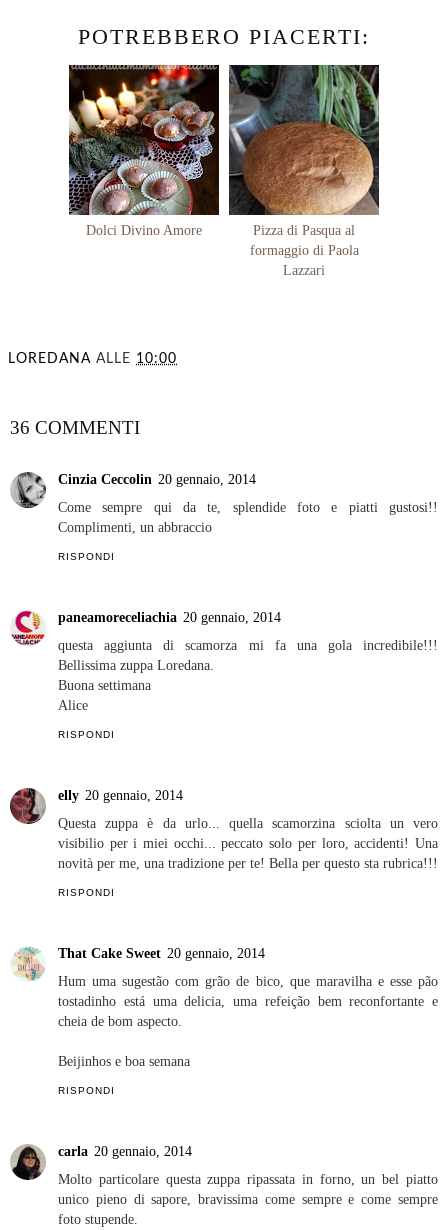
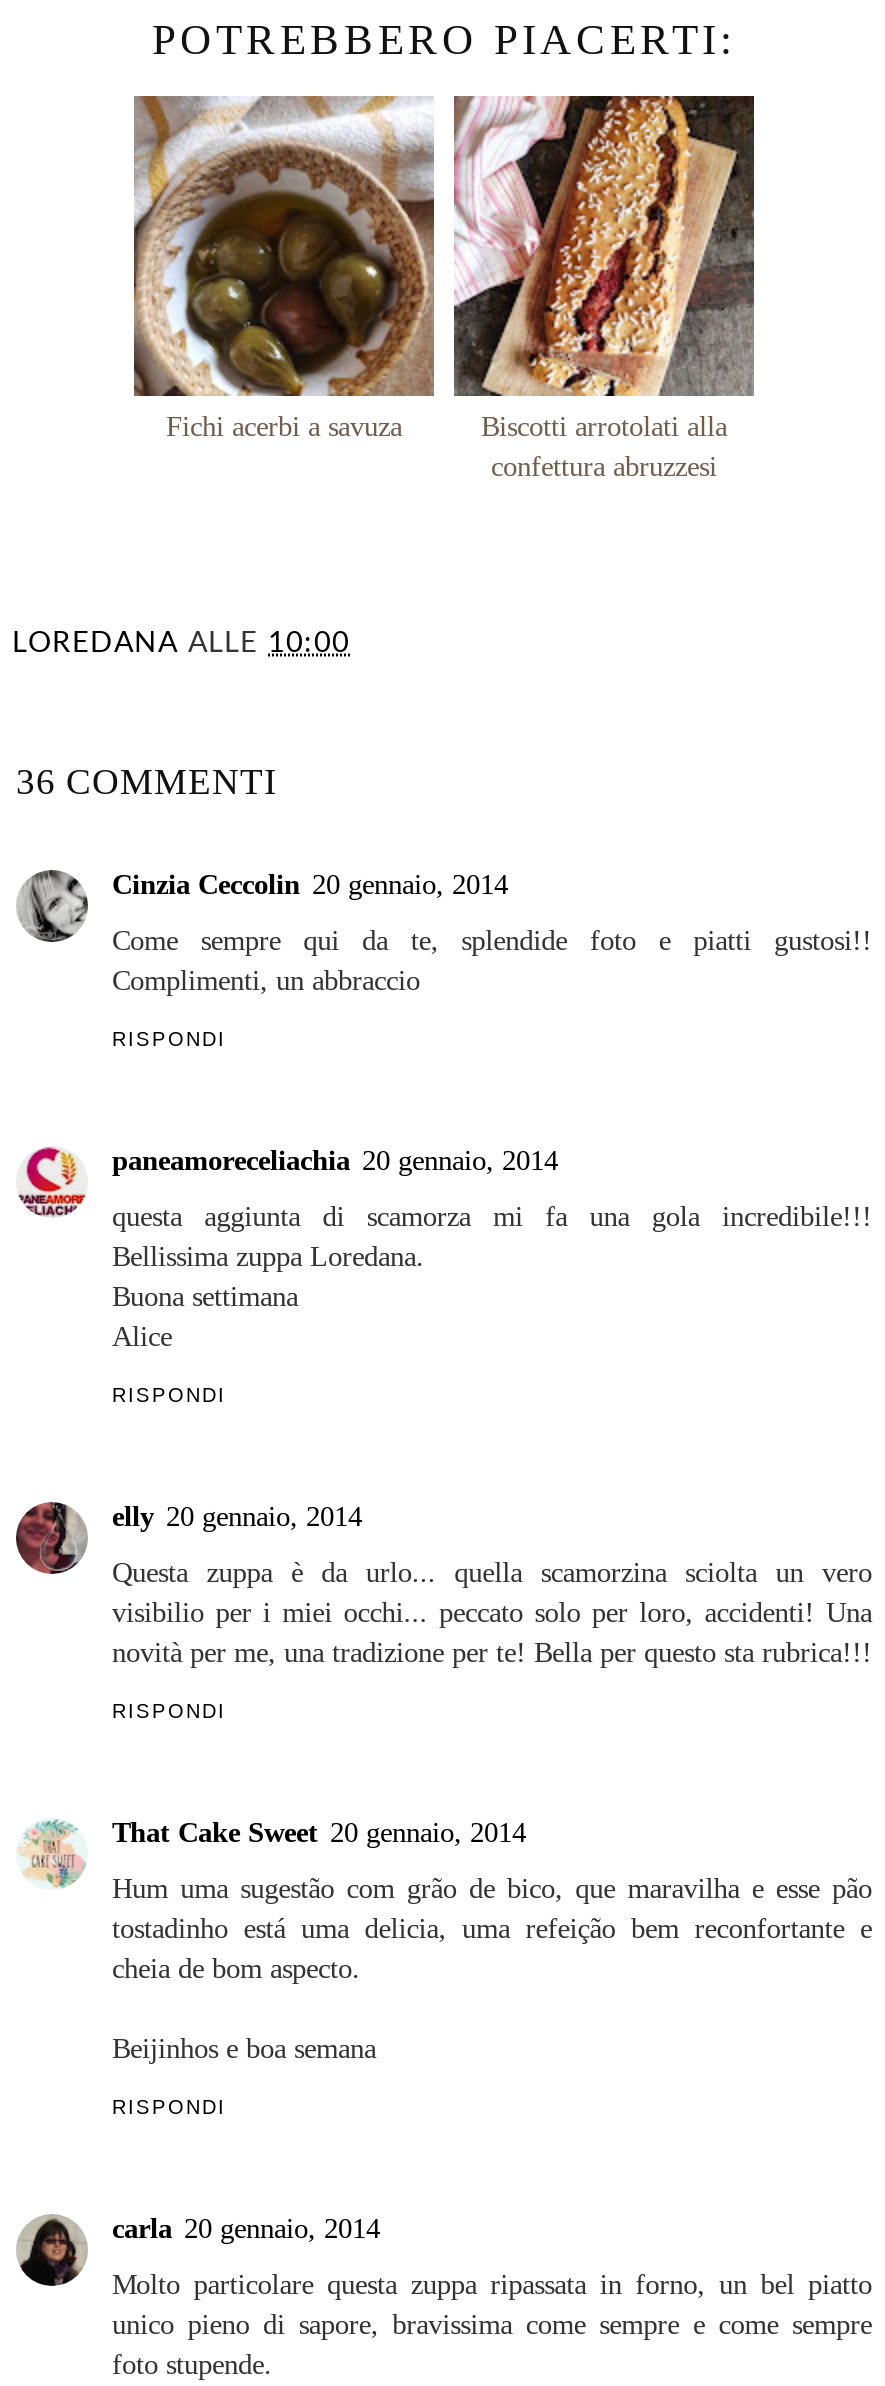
[69,64,358,278] [image] | Dolci Divino Amore | Pizza di Pasqua al | formaggio di Paola | Lazzari -> [132,94,727,482] [image] | Fichi acerbi a savuza | Biscotti arrotolati alla | confettura abruzzesi
[228,64,379,215] [image] -> [452,94,754,396] [image]

